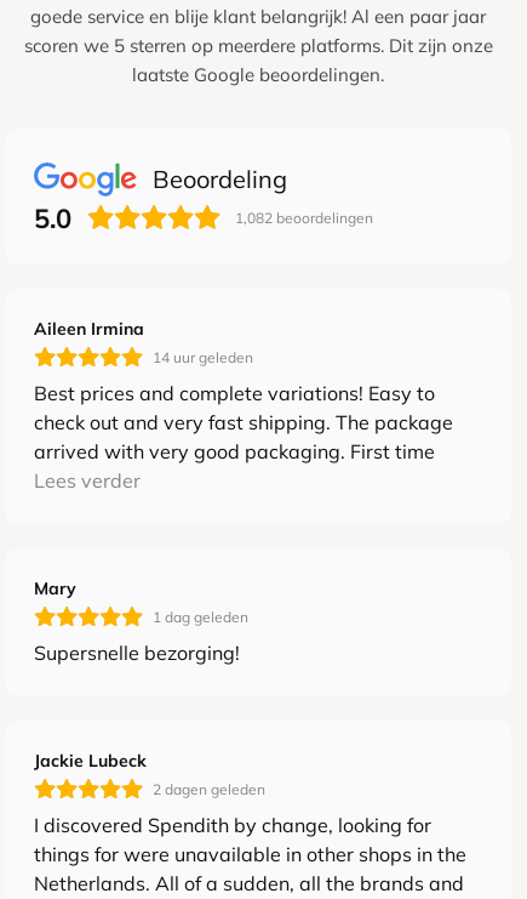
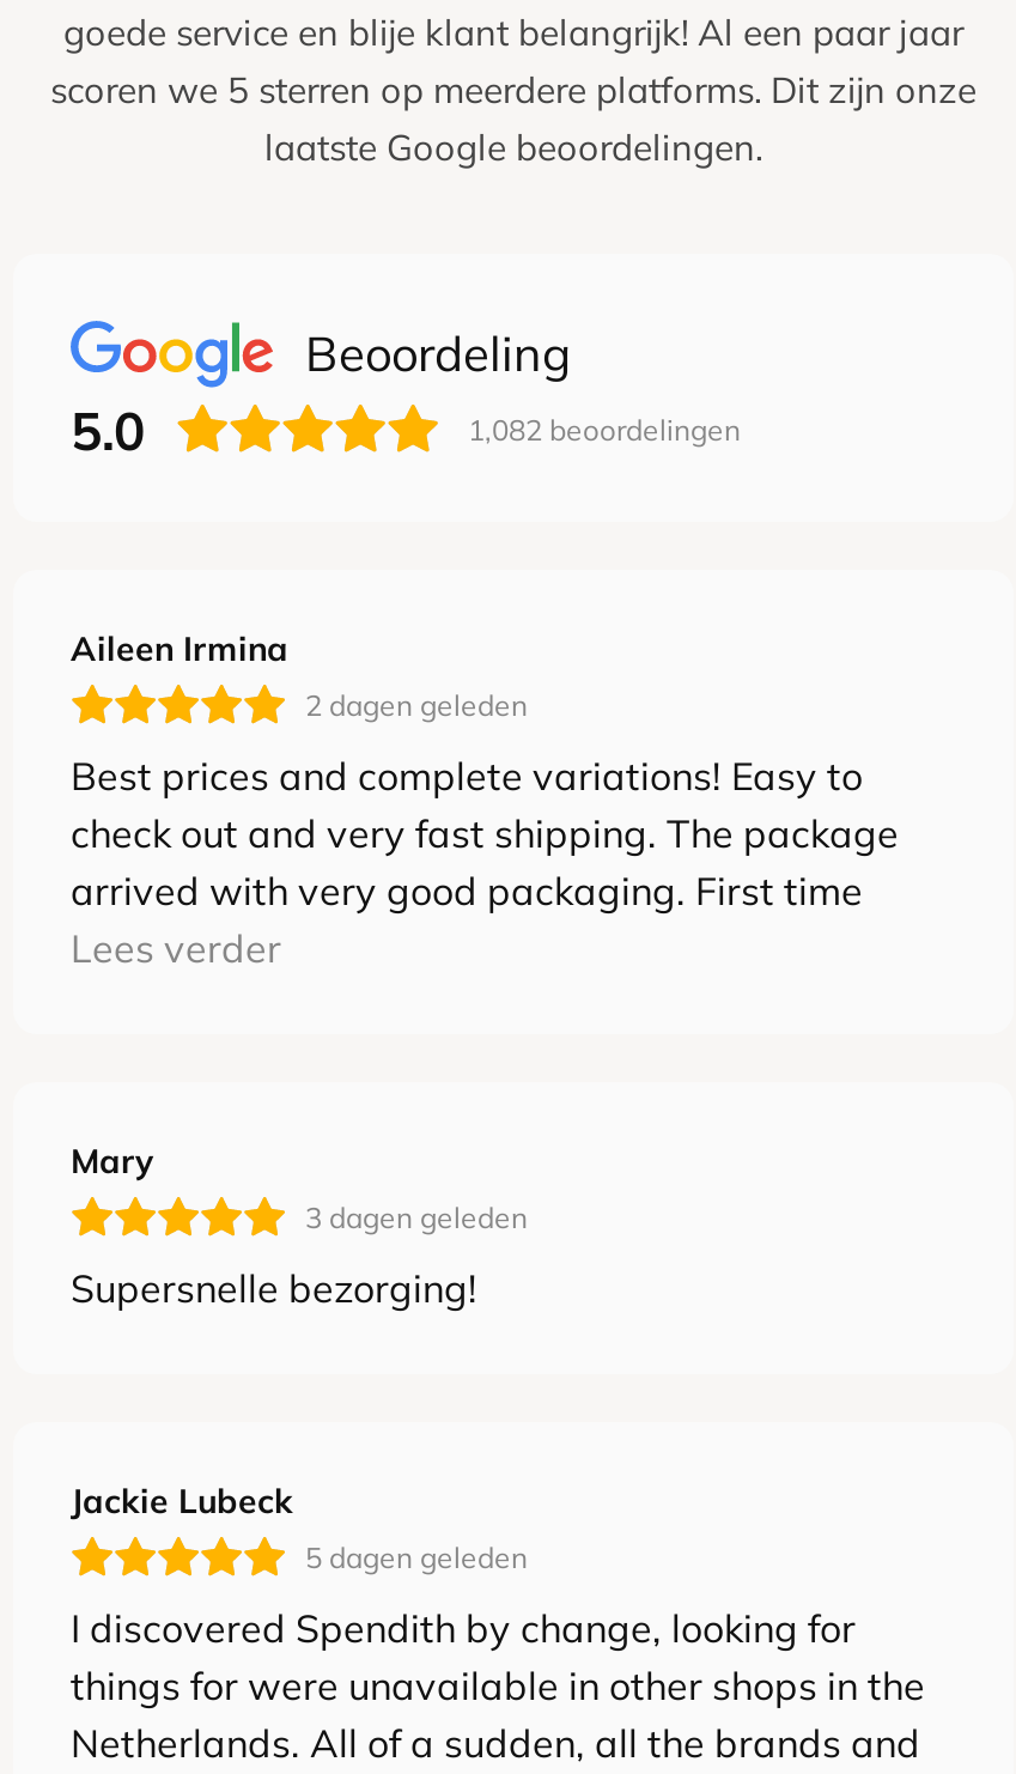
[153,348,253,366] 14 uur geleden -> none
[153,607,248,626] 1 dag geleden -> [305,1199,528,1235] 3 dagen geleden
none -> [305,1539,528,1575] 5 dagen geleden
moved [153,780,265,798] -> [305,686,528,722]: 2 dagen geleden

